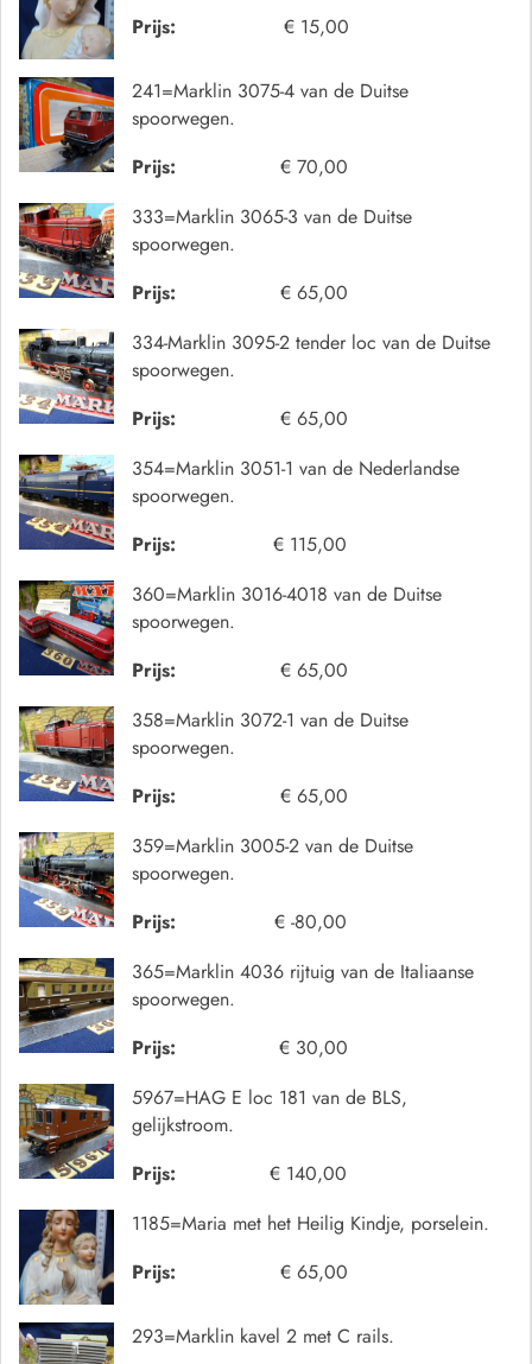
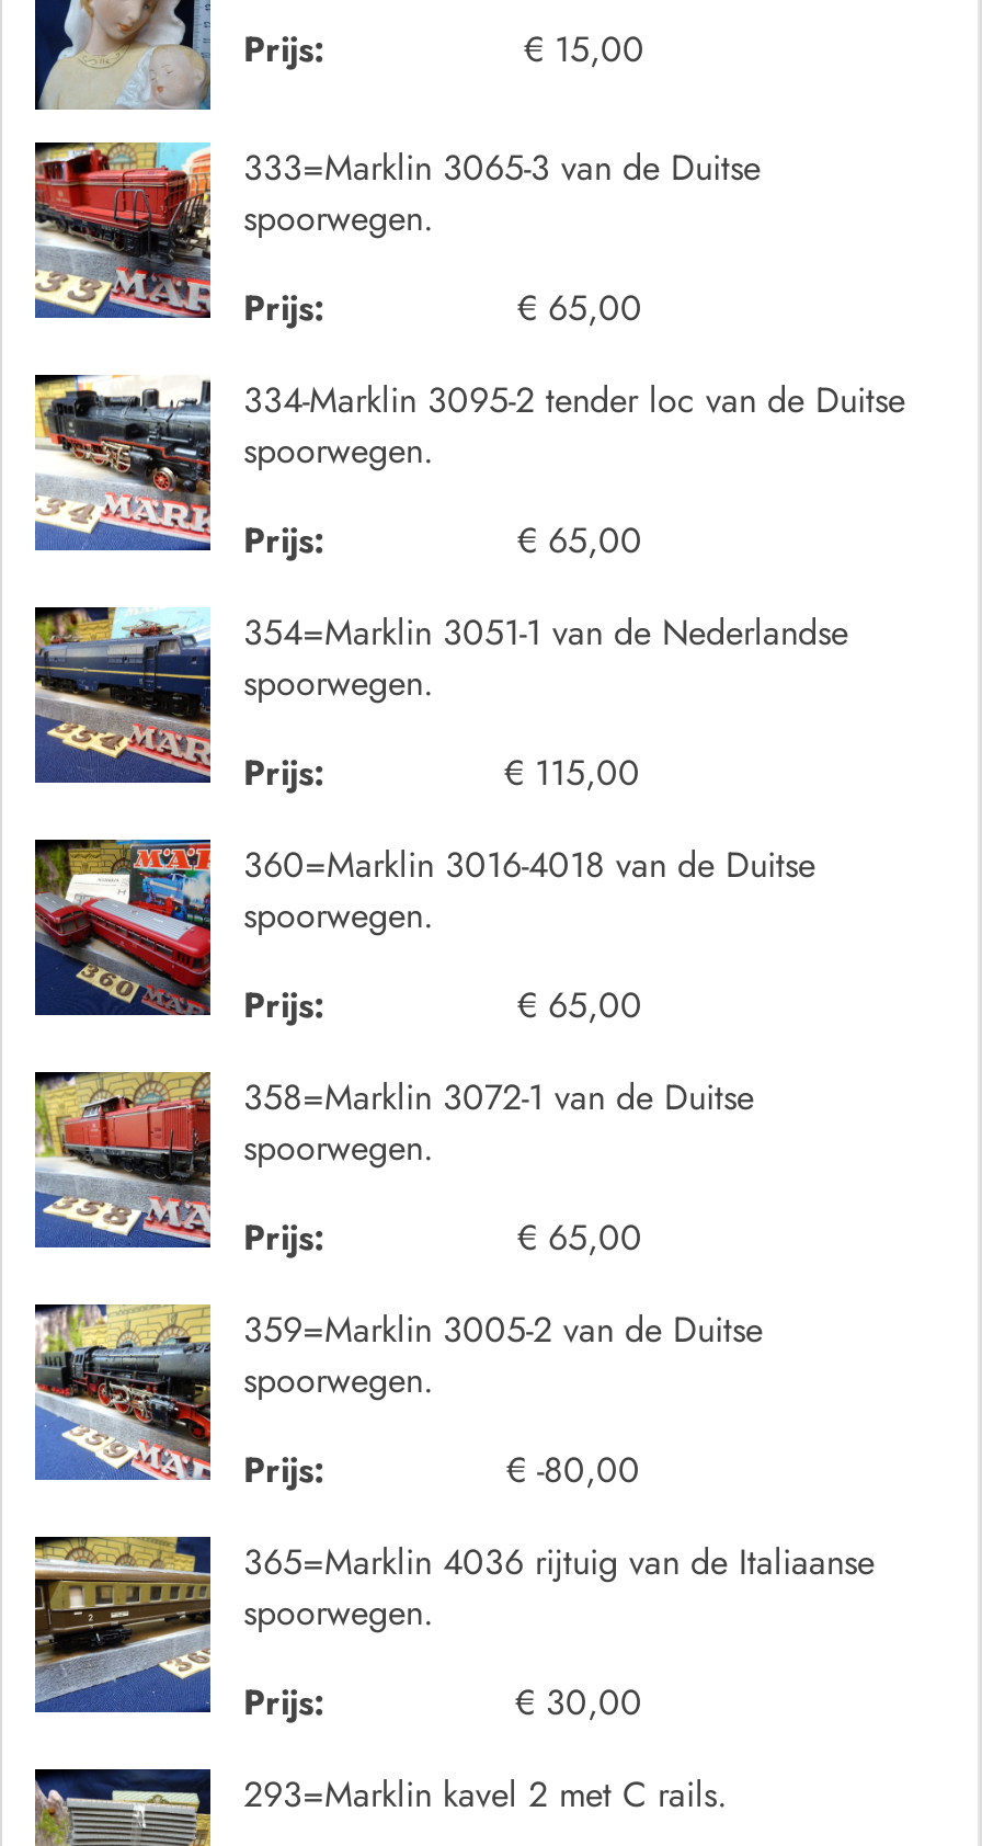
[19,76,408,180] [image] | 241=Marklin 3075-4 van de Duitse | spoorwegen. | Prijs: | € 70,00 -> none
[18,1083,489,1286] [image] | 5967=HAG E loc 181 van de BLS, | gelijkstroom. | Prijs: | € 140,00 | 1185=Maria met het Heilig Kindje, porselein. | Prijs: | € 65,00 -> none
[18,1197,115,1306] [image] -> none

